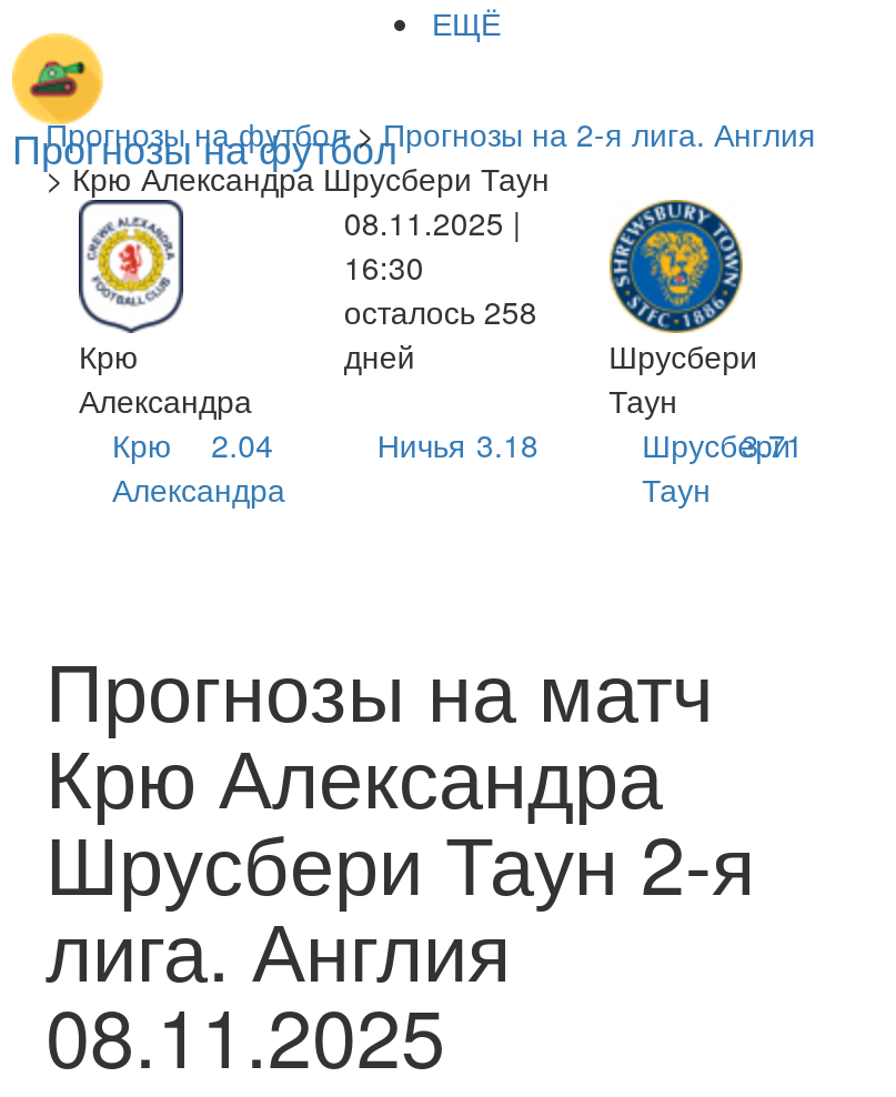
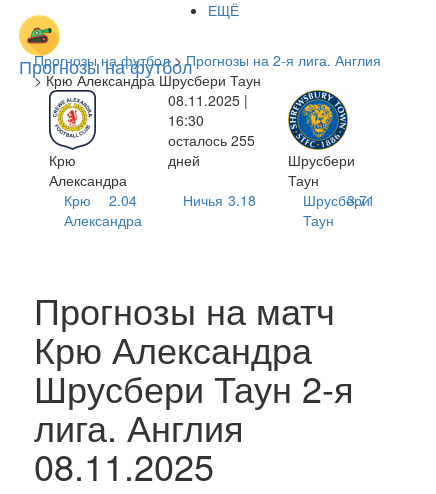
[344,289,537,333] осталось 258 -> [168,130,255,150] осталось 255

